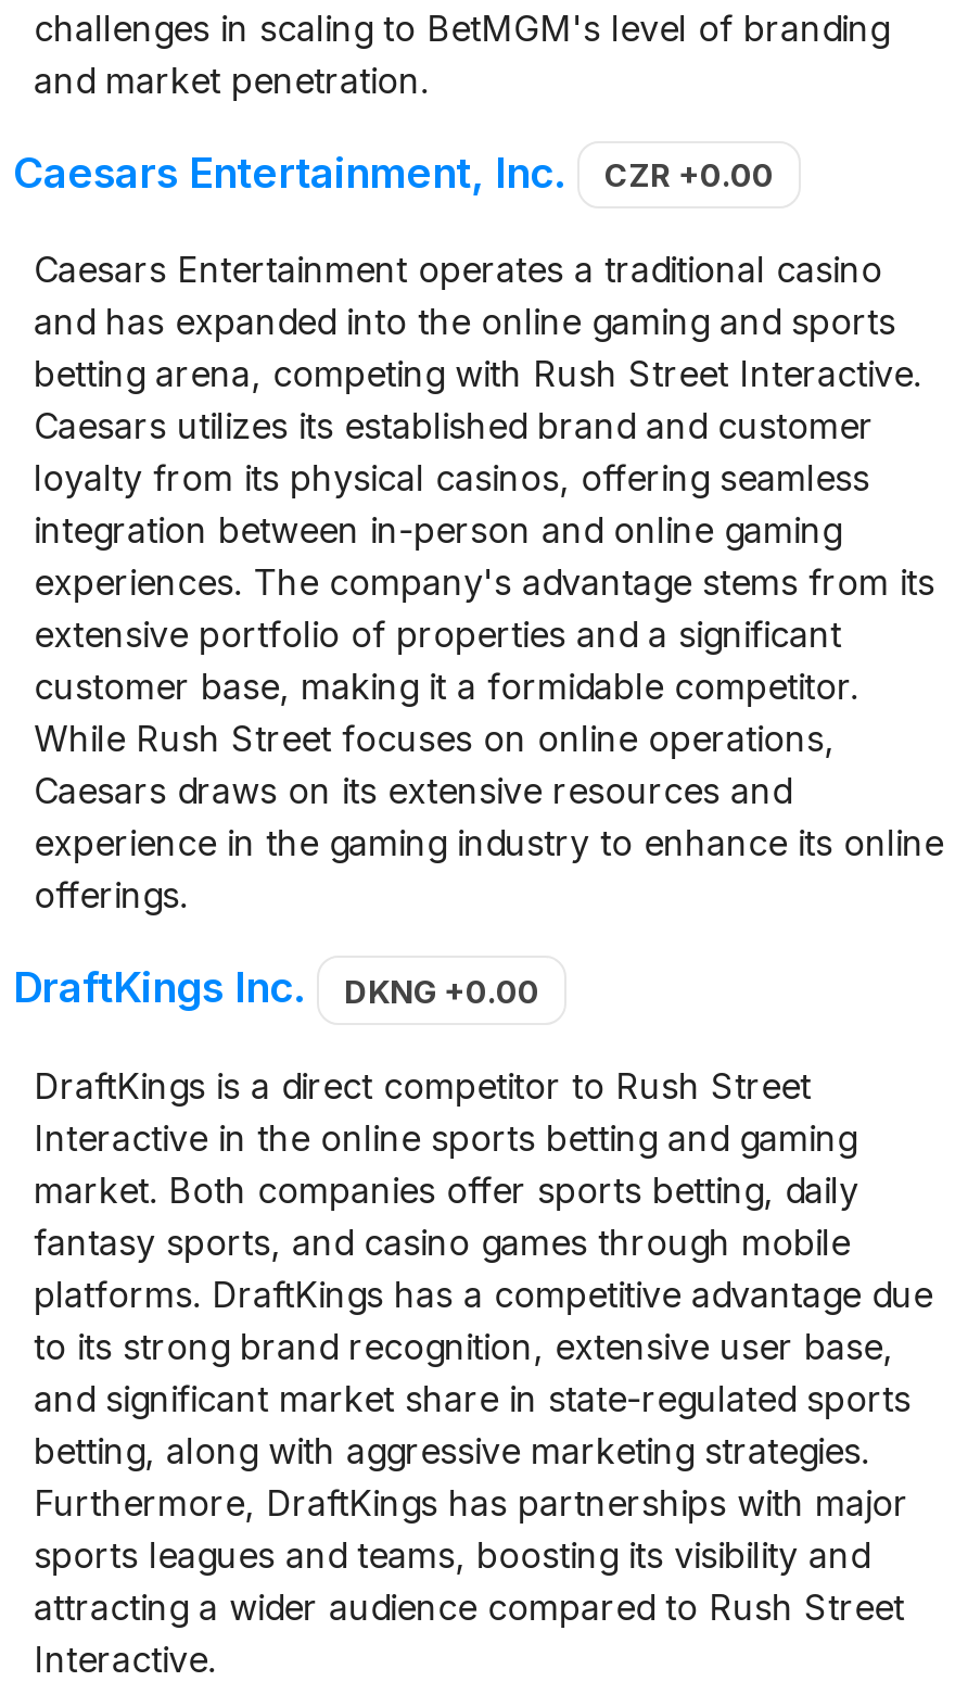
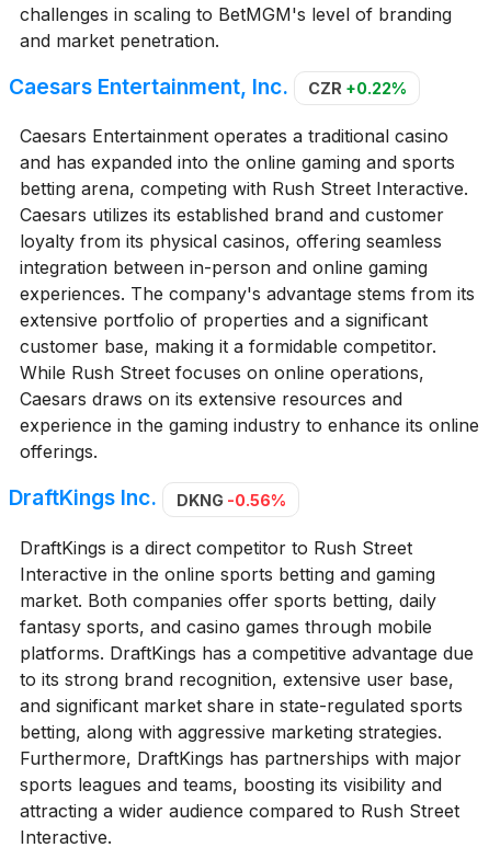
[13,145,774,197] Caesars Entertainment, Inc. CZR +0.00 -> [9,73,406,100] Caesars Entertainment, Inc. CZR +0.22%
[13,961,539,1013] DraftKings Inc. DKNG +0.00 -> [9,485,286,511] DraftKings Inc. DKNG -0.56%

